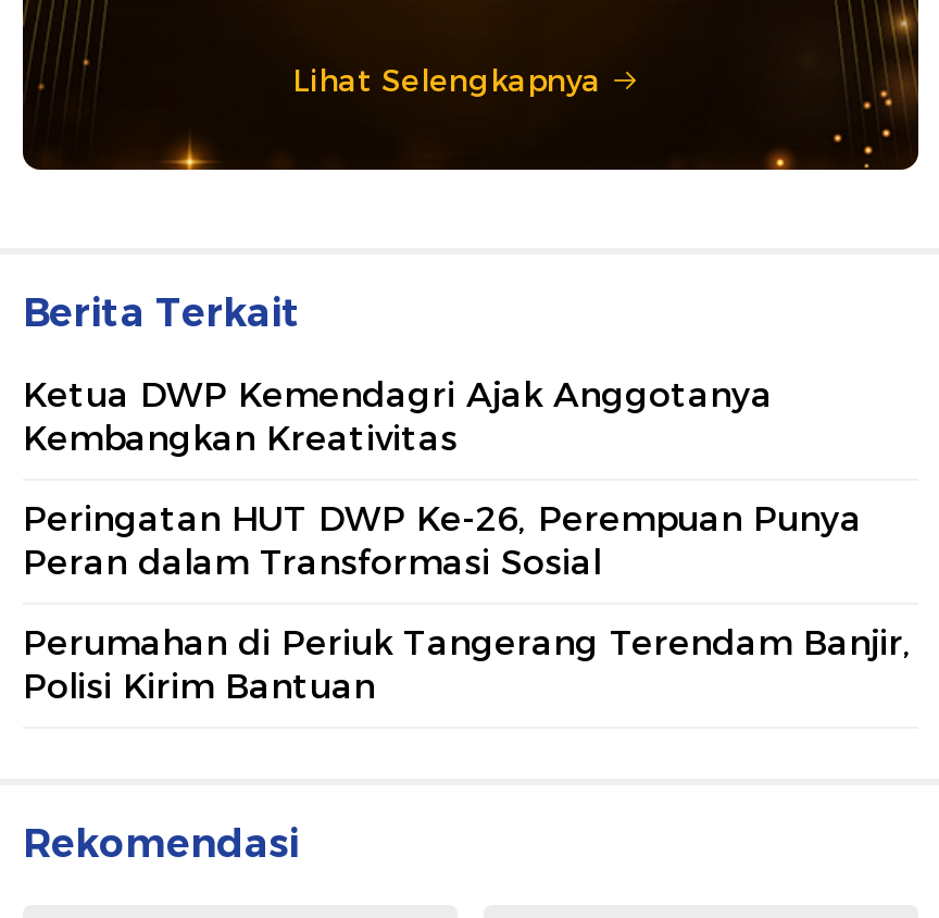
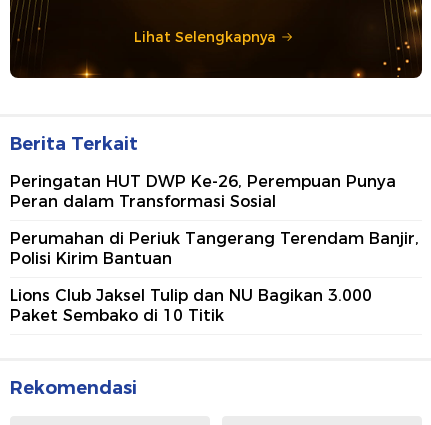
[23,374,773,458] Ketua DWP Kemendagri Ajak Anggotanya | Kembangkan Kreativitas -> none
moved [23,498,912,706] -> [10,172,419,268]: Peringatan HUT DWP Ke-26, Perempuan Punya | Peran dalam Transformasi Sosial | Perumahan di Periuk Tangerang Terendam Banjir, | Polisi Kirim Bantuan
none -> [10,286,372,325] Lions Club Jaksel Tulip dan NU Bagikan 3.000 | Paket Sembako di 10 Titik

